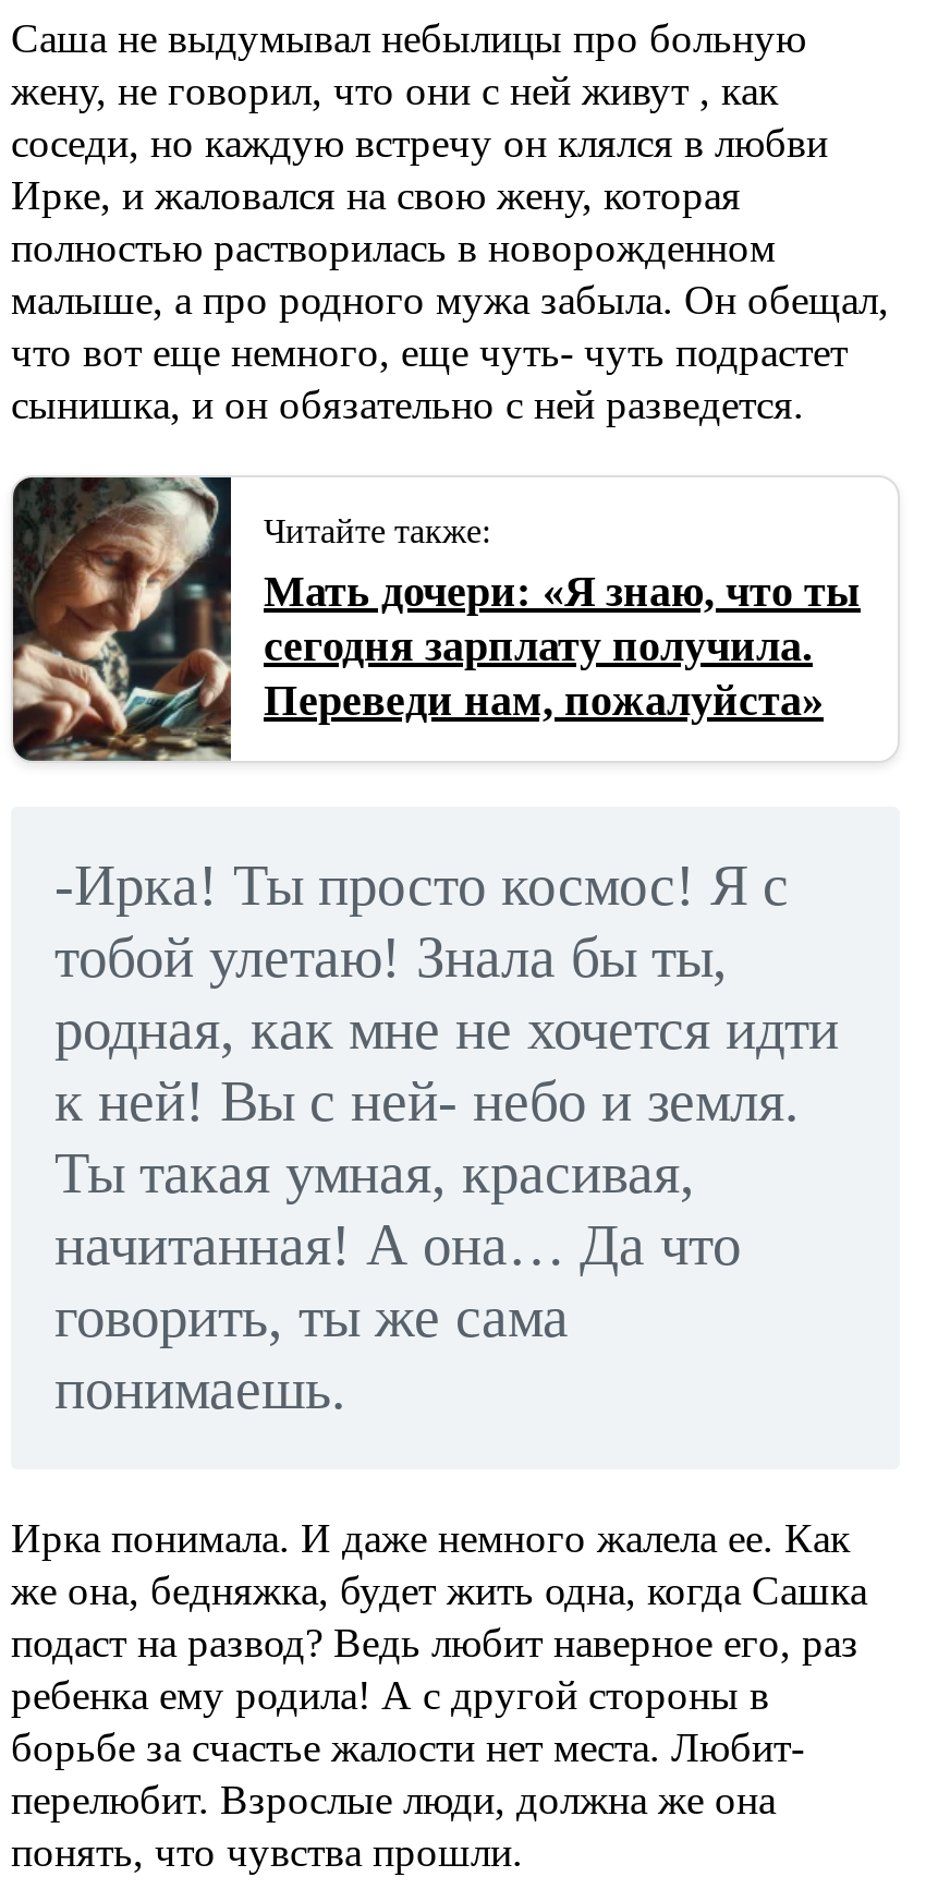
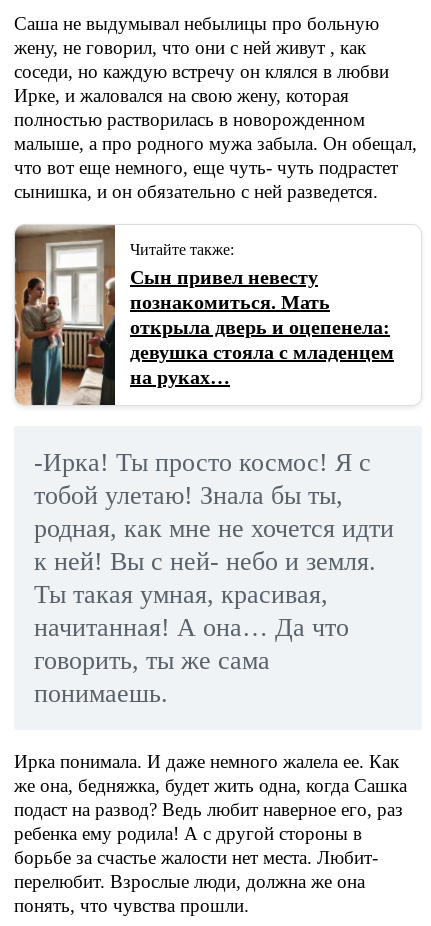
[11,475,861,763] [image] | Мать дочери: «Я знаю, что ты | сегодня зарплату получила. | Переведи нам, пожалуйста» -> [14,224,394,406] [image] | Сын привел невесту | познакомиться. Мать | открыла дверь и оцепенела: | девушка стояла с младенцем | на руках…

